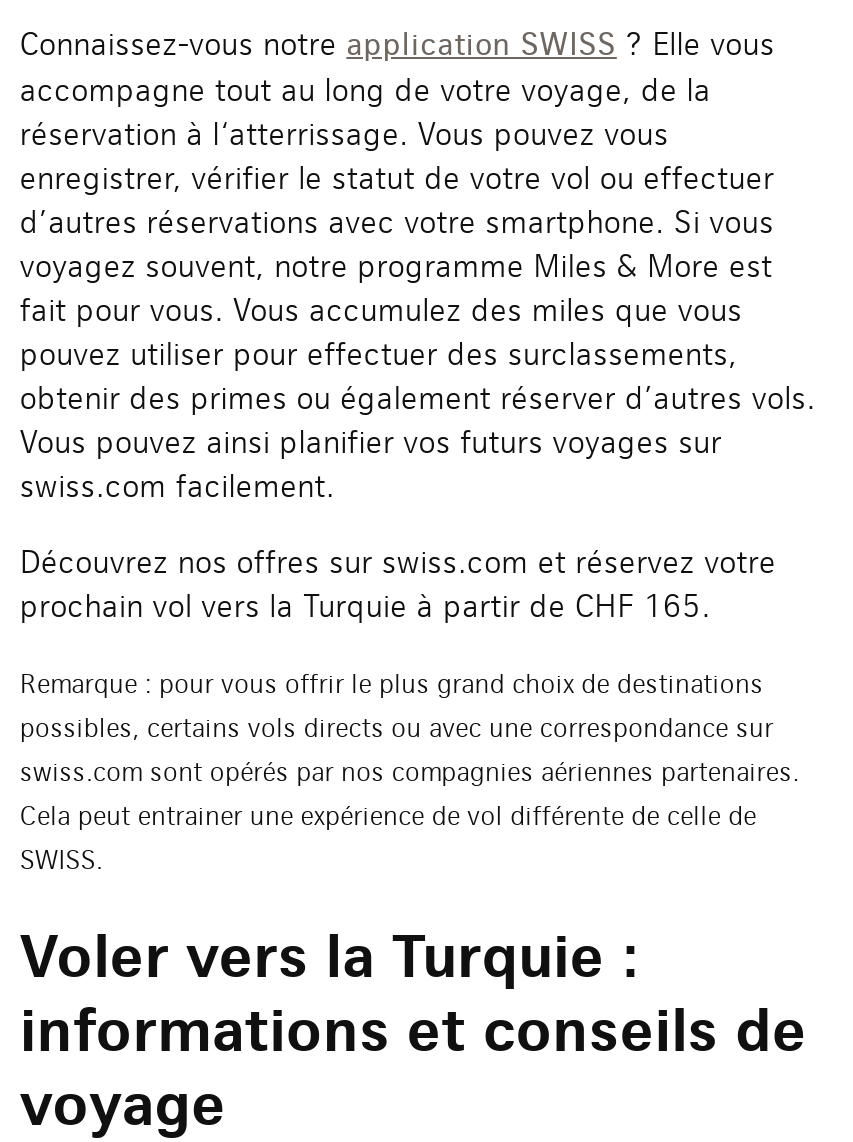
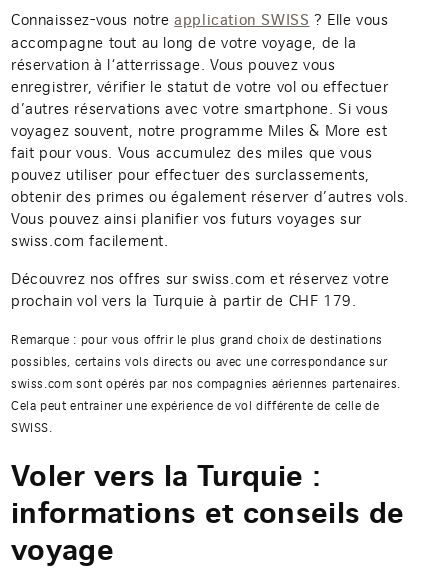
[20,586,711,624] prochain vol vers la Turquie à partir de CHF 165. -> [11,291,356,310] prochain vol vers la Turquie à partir de CHF 179.

